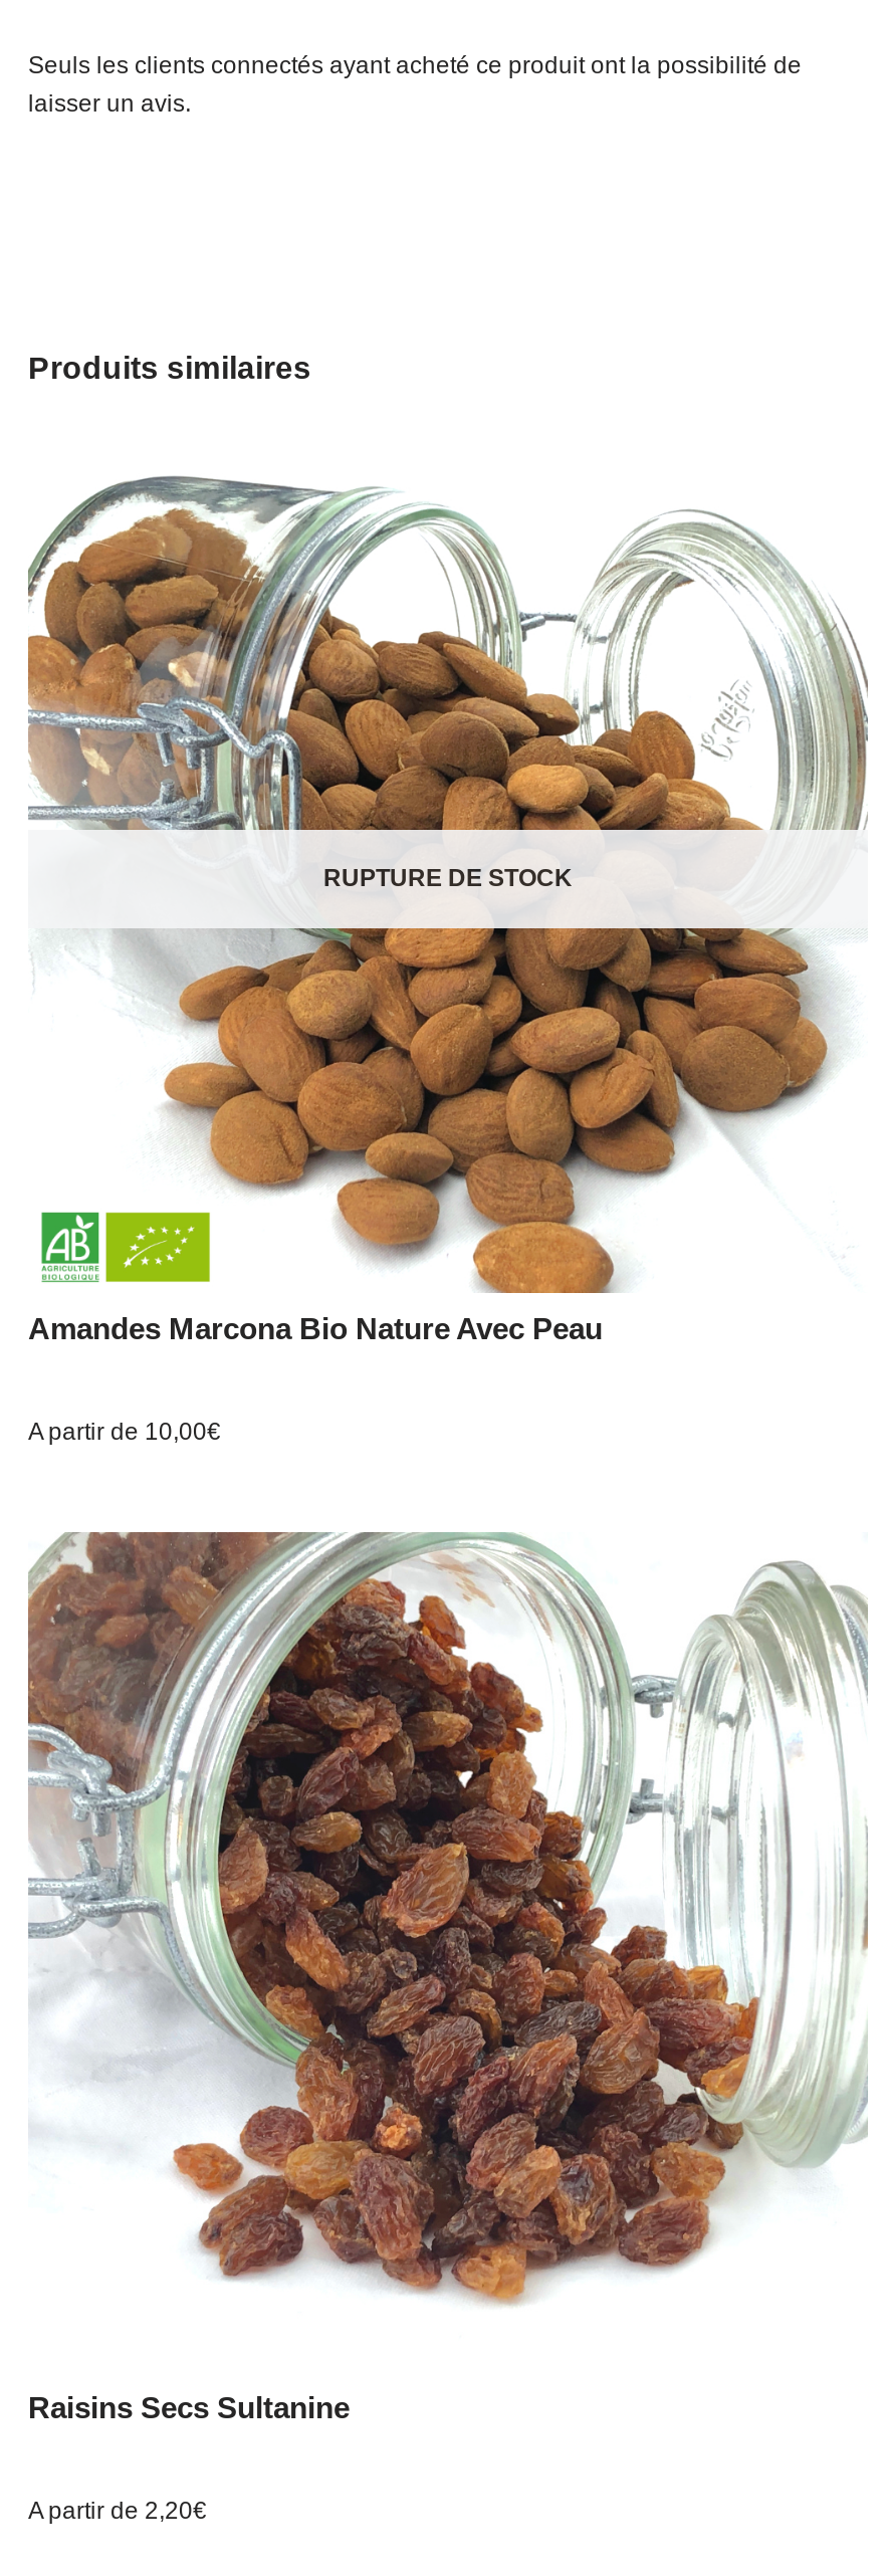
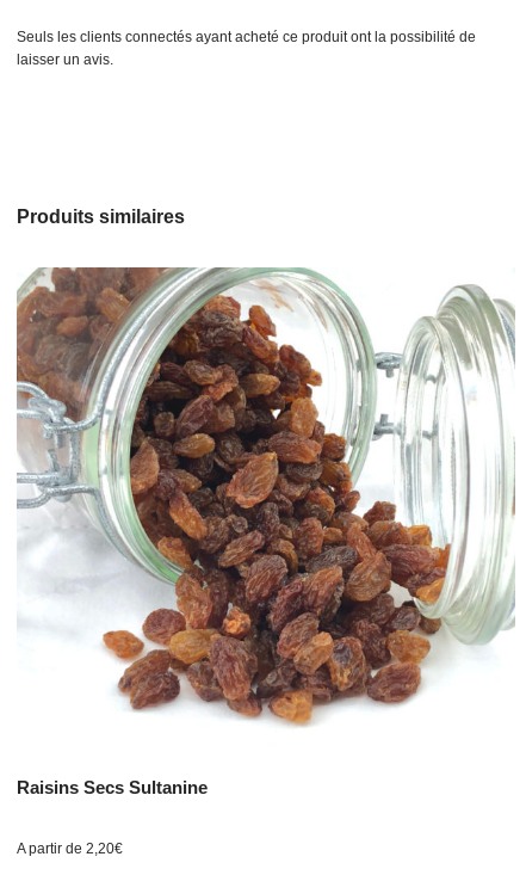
[26,475,870,1295] [image] | RUPTURE DE STOCK -> none
[28,1311,603,1446] Amandes Marcona Bio Nature Avec Peau | A partir de 10,00€ -> none

